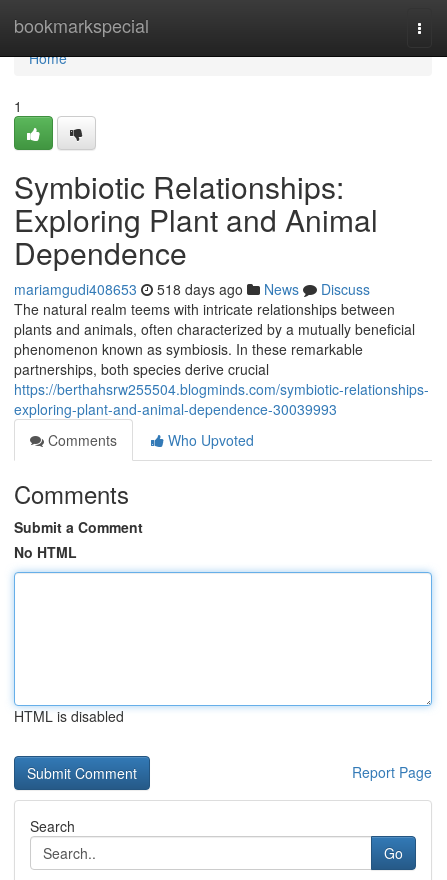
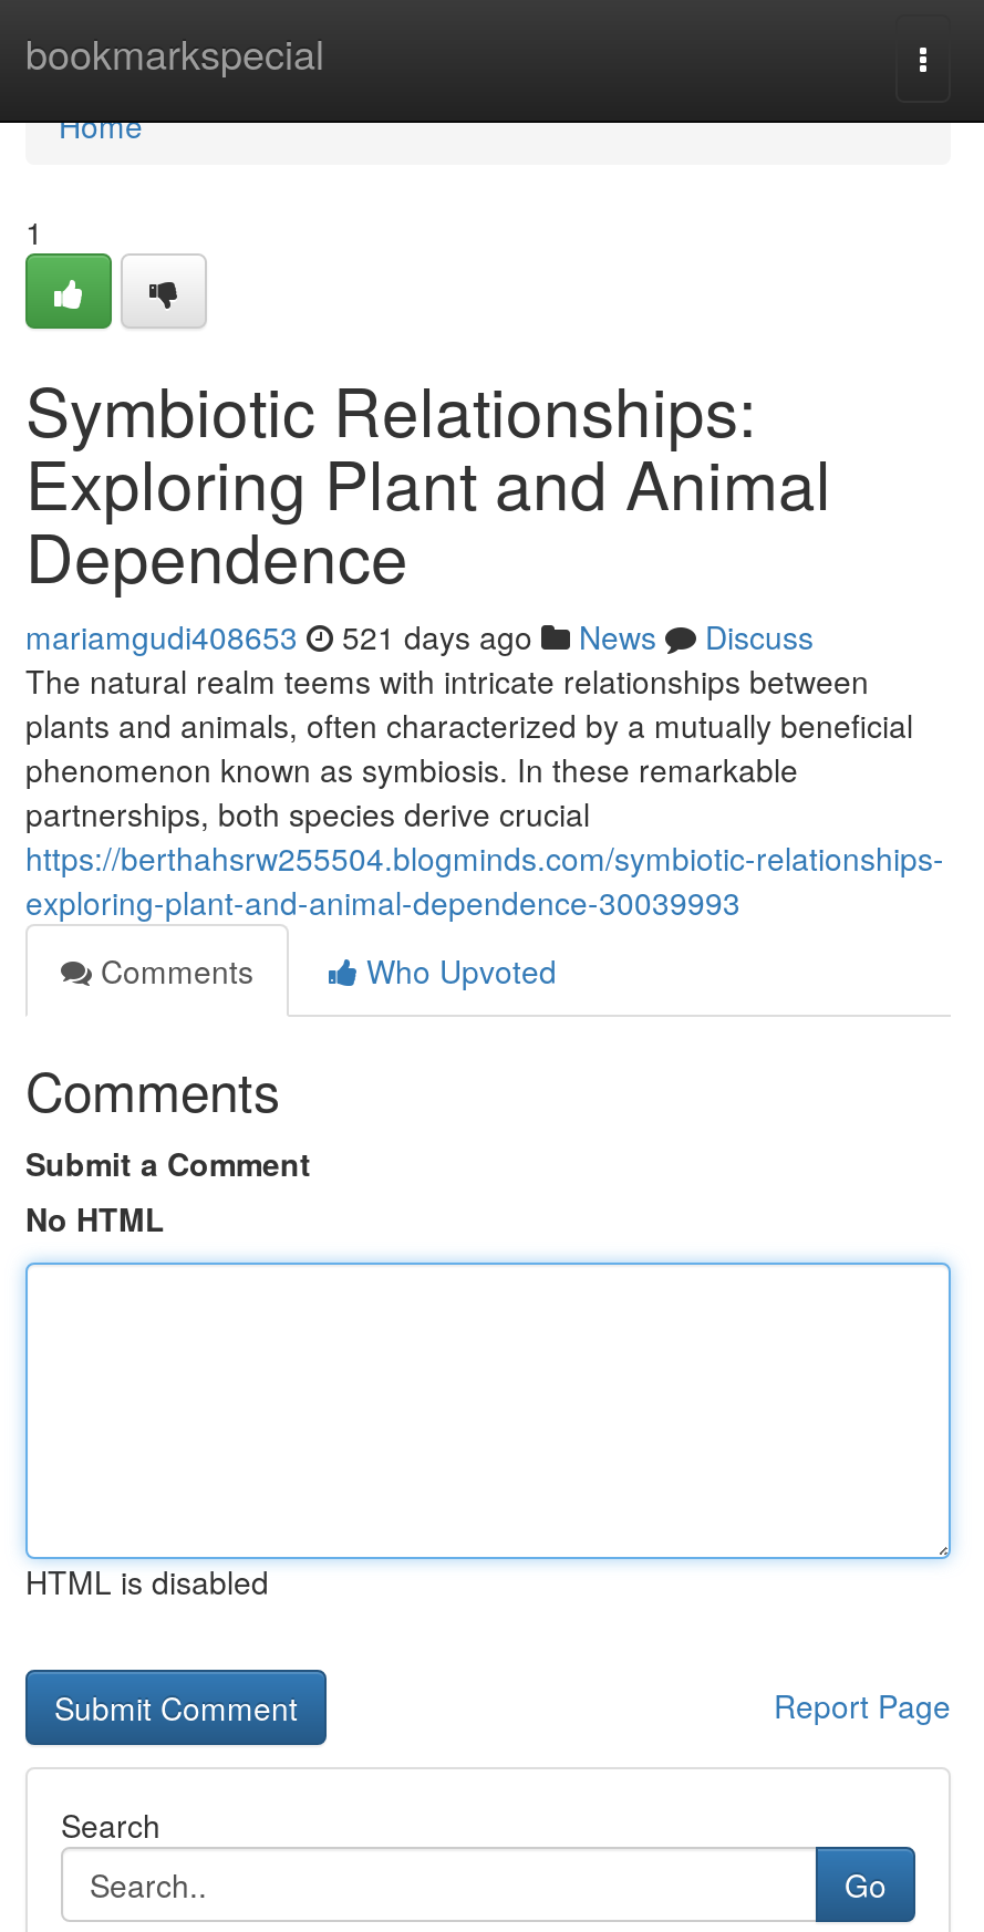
[14,279,370,299] mariamgudi408653 518 days ago News Discuss -> [25,614,814,658] mariamgudi408653 521 days ago News Discuss

